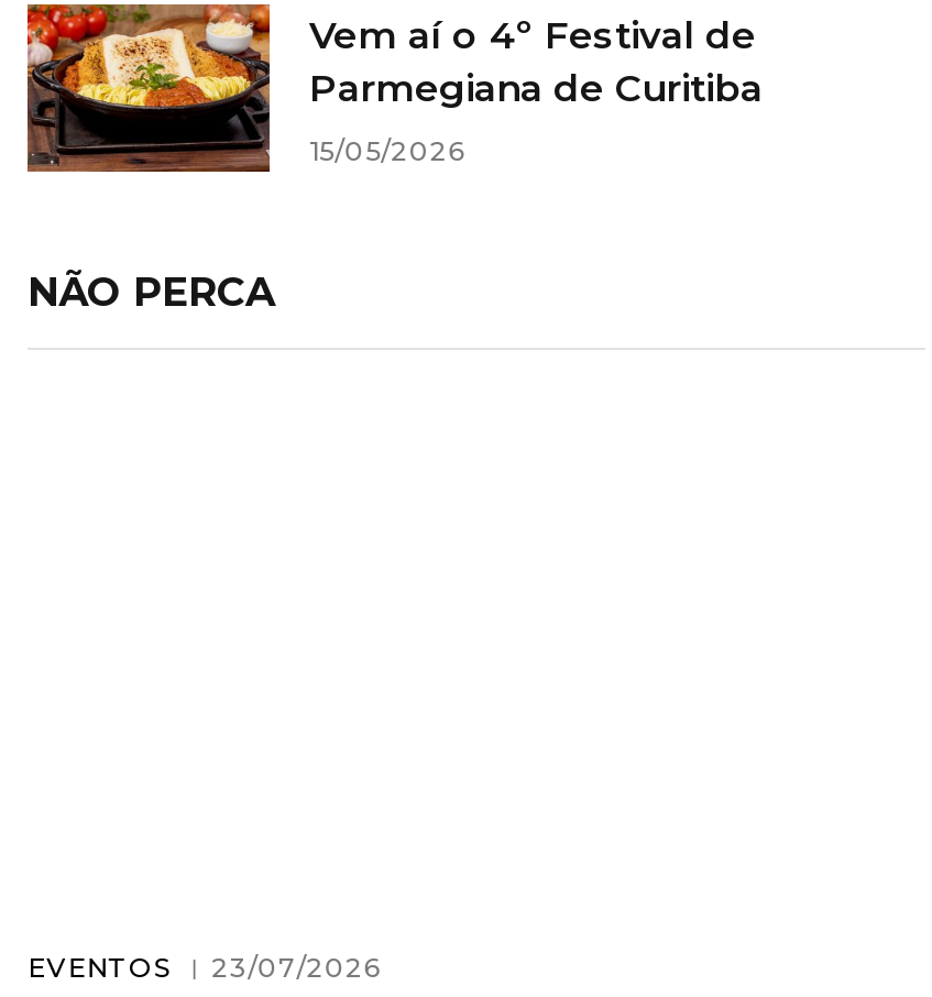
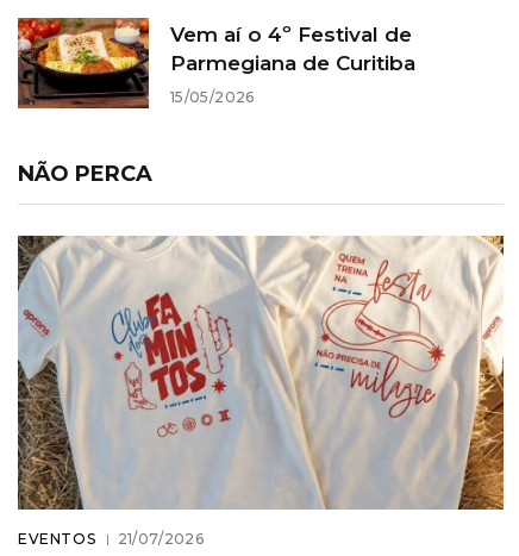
none -> [17,235,505,511] [image]
[28,950,380,983] EVENTOS 23/07/2026 -> [18,530,204,547] EVENTOS 21/07/2026

